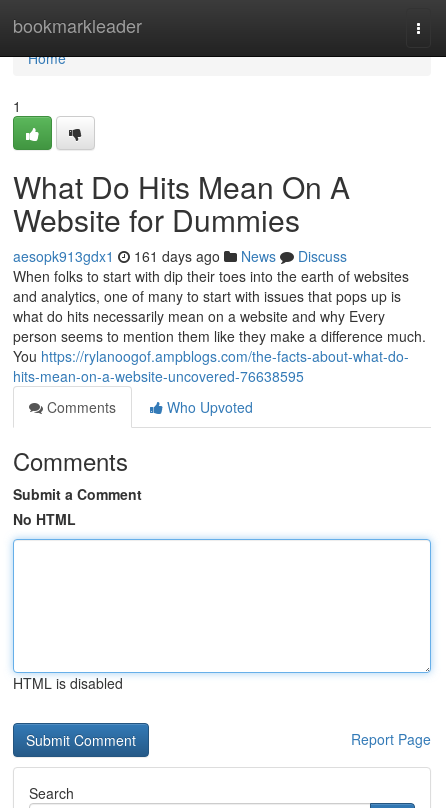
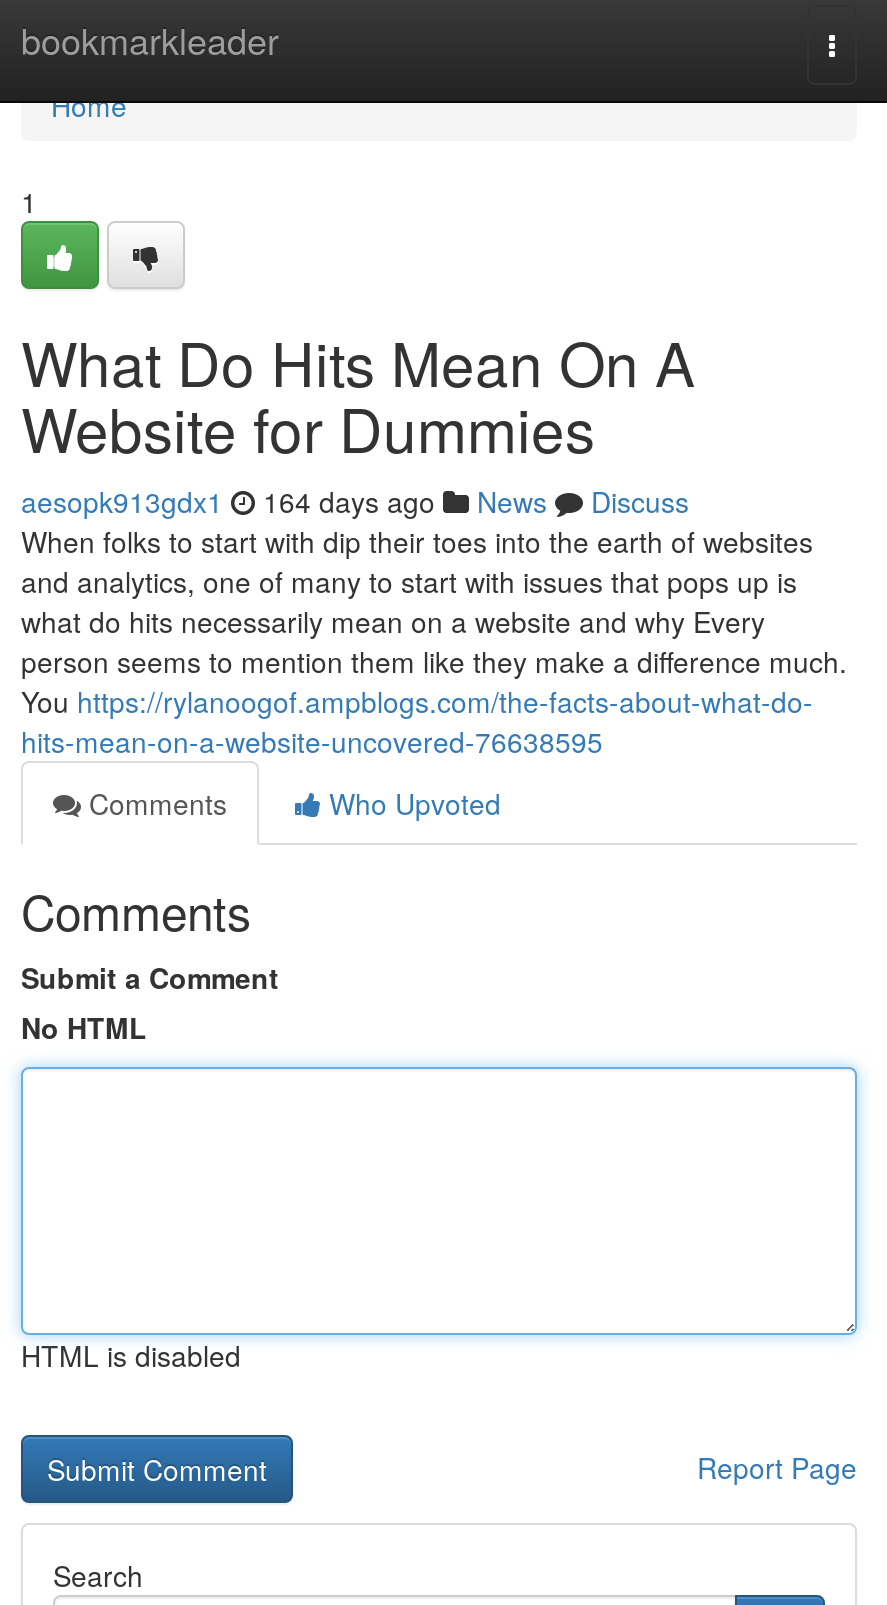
[13,246,347,266] aesopk913gdx1 161 days ago News Discuss -> [21,481,689,521] aesopk913gdx1 164 days ago News Discuss

